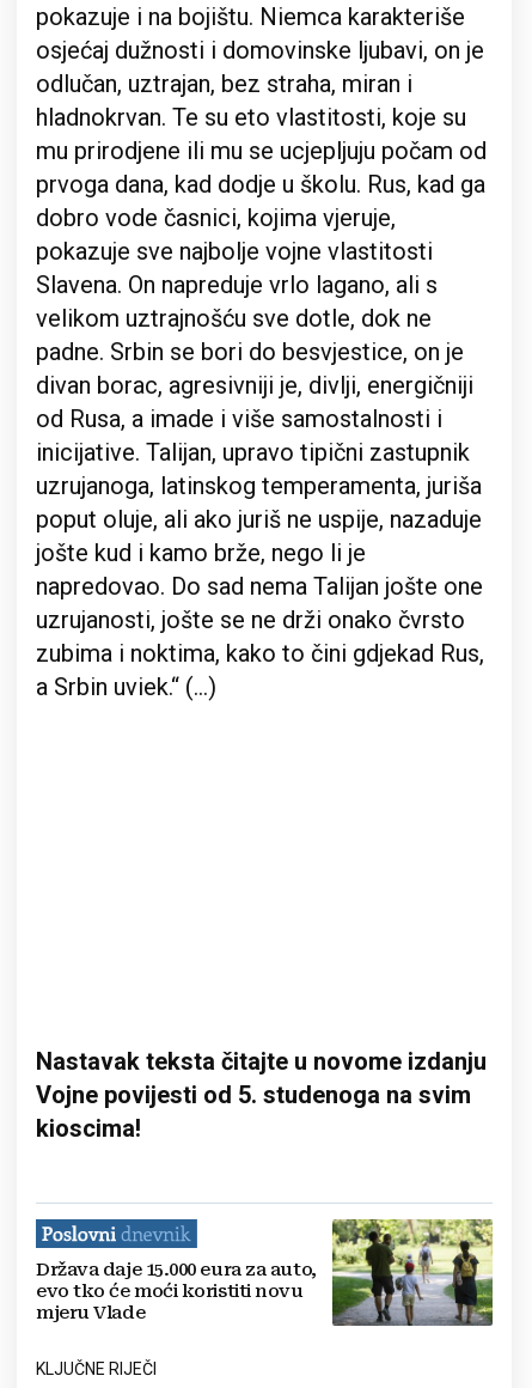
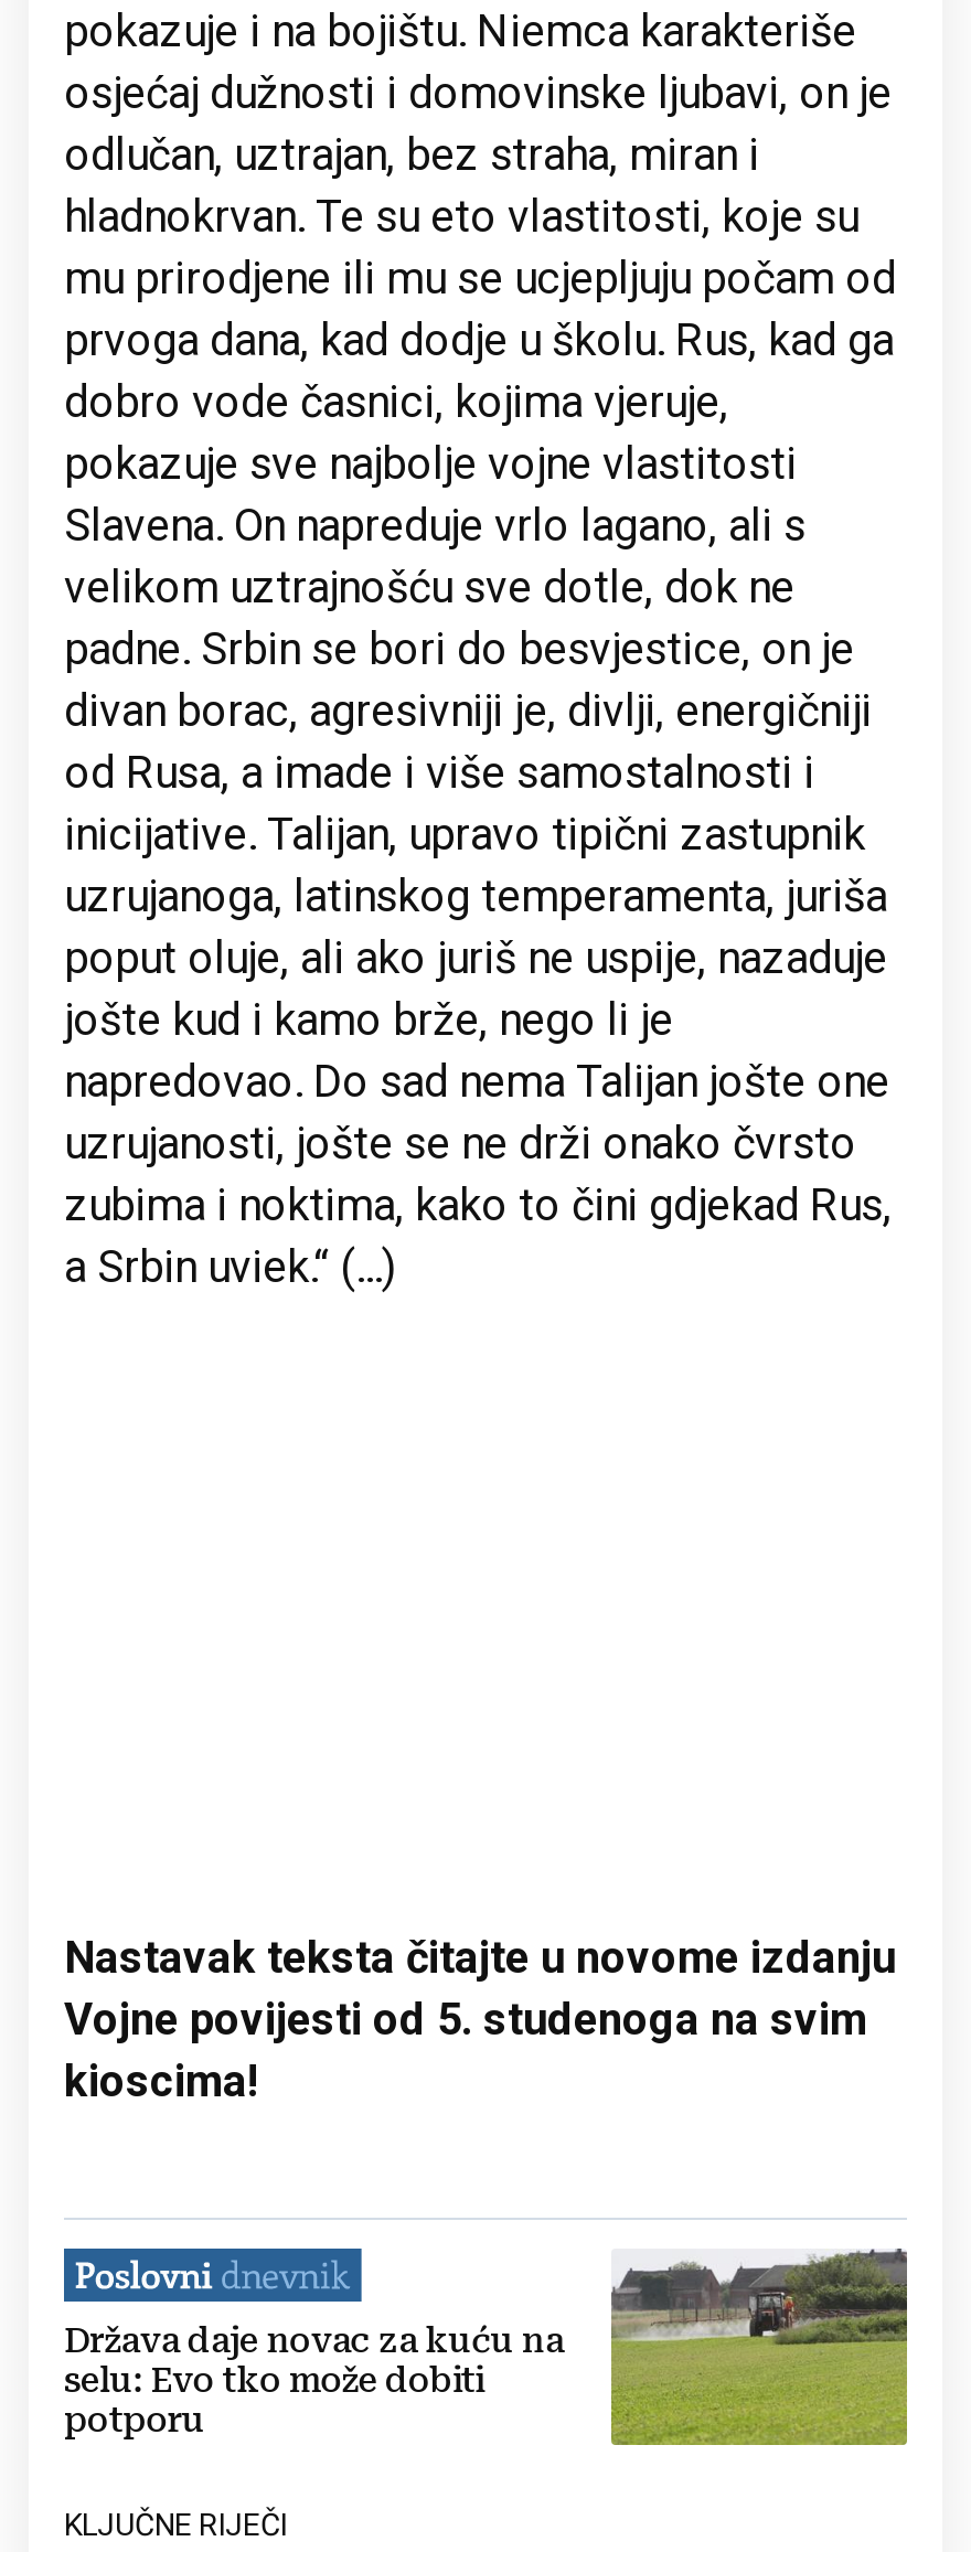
[36,1218,494,1327] [image] | Država daje 15.000 eura za auto, | evo tko će moći koristiti novu | mjeru Vlade -> [64,2249,909,2447] [image] | Država daje novac za kuću na | selu: Evo tko može dobiti | potporu

